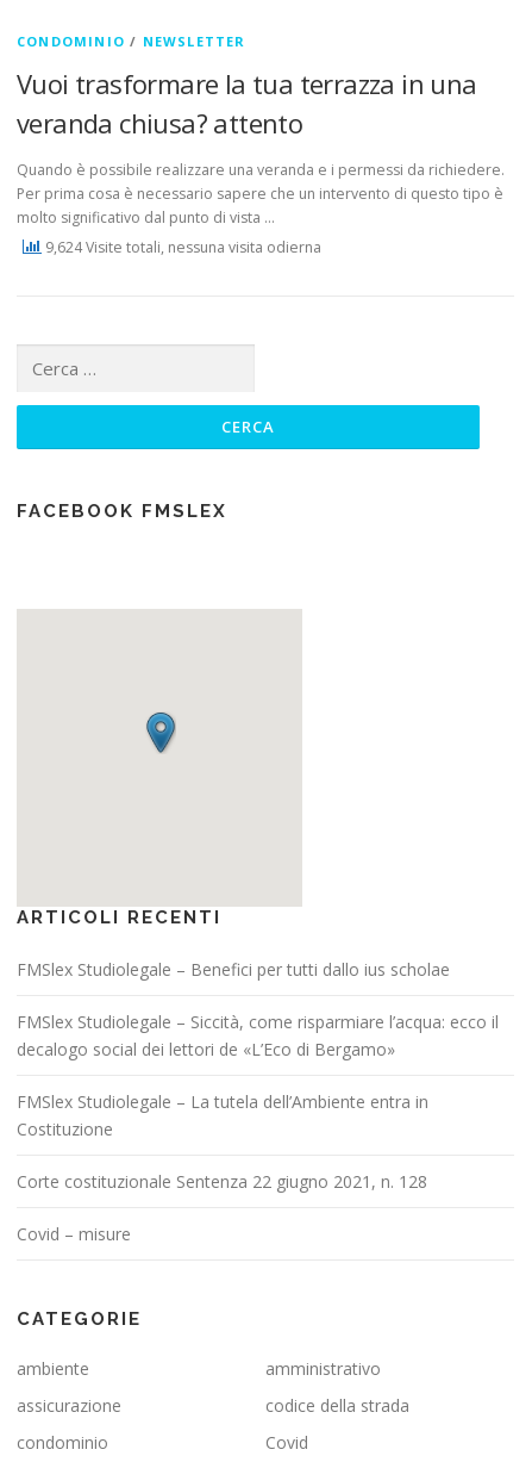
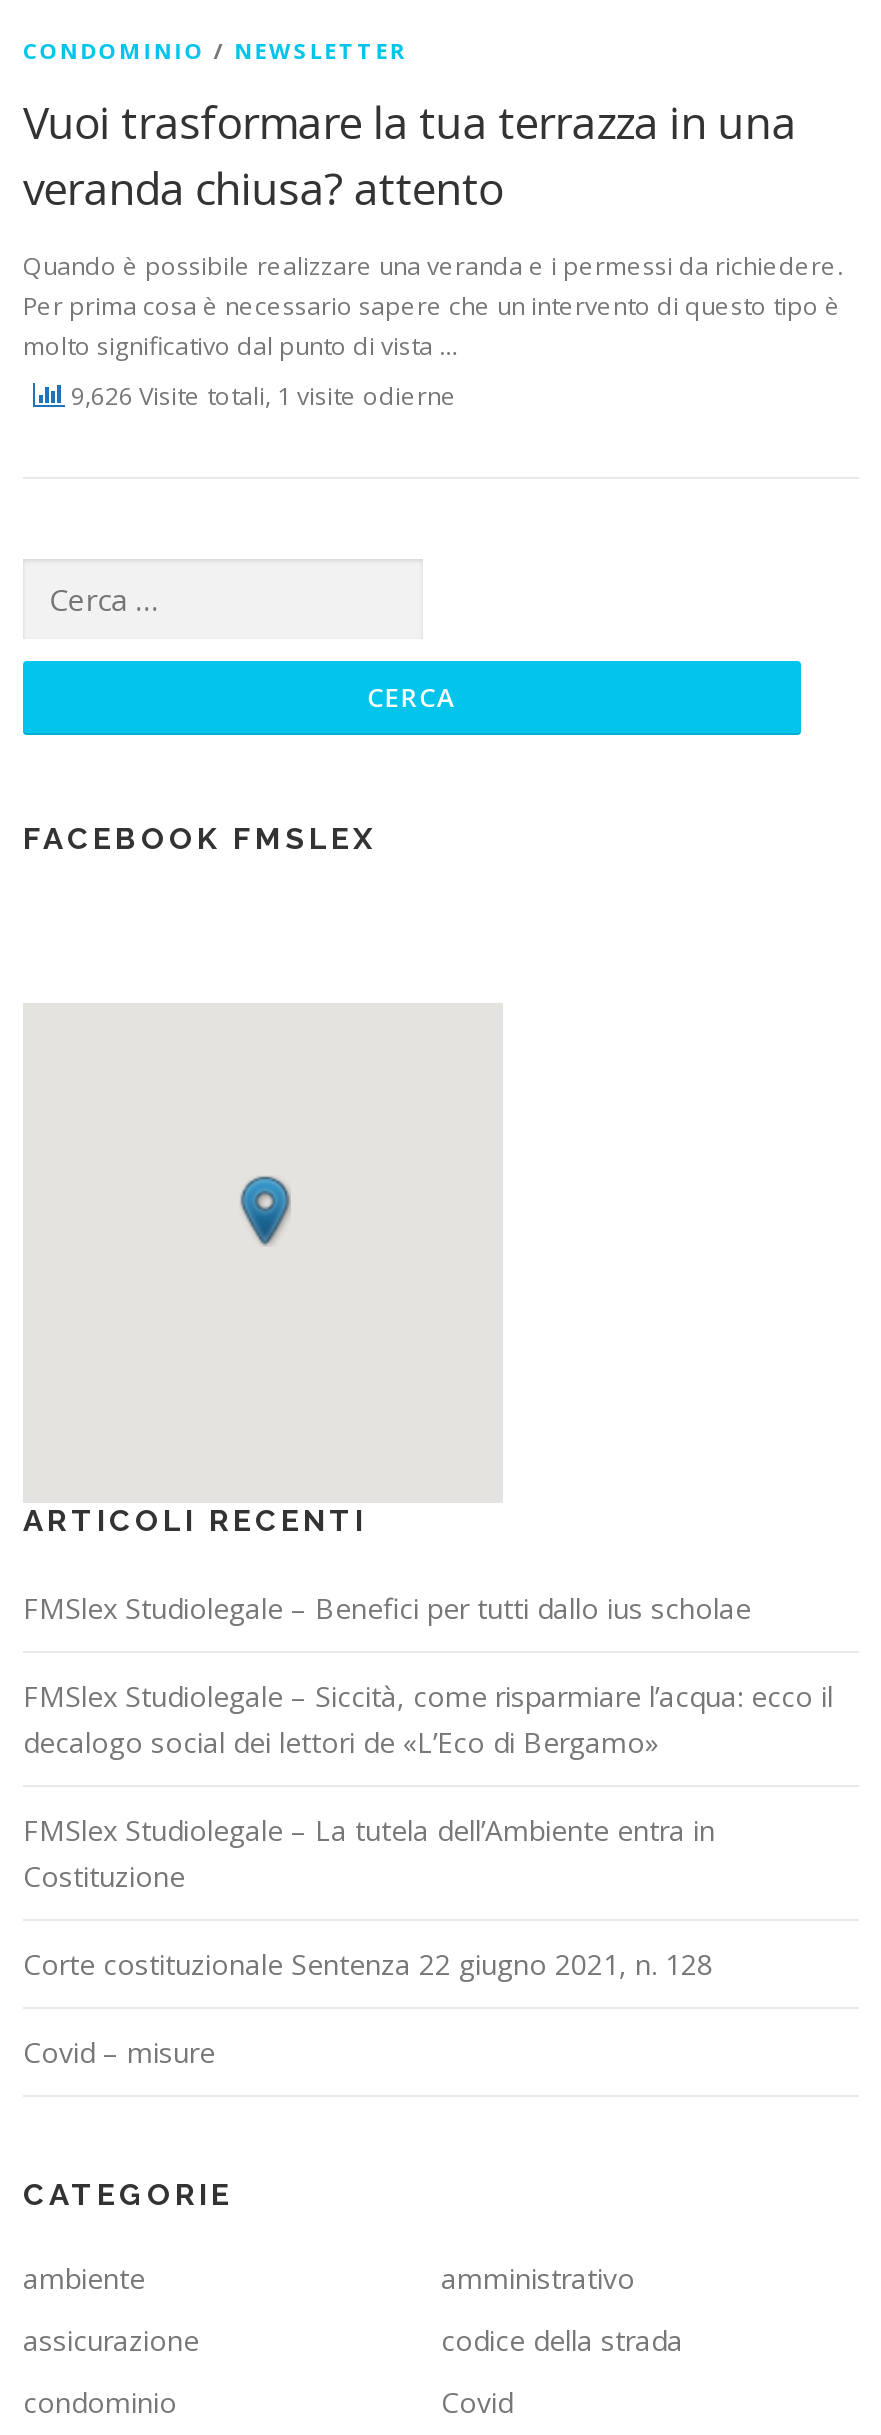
[42,237,321,257] 9,624 Visite totali, nessuna visita odierna -> [65,379,457,413] 9,626 Visite totali, 1 visite odierne

